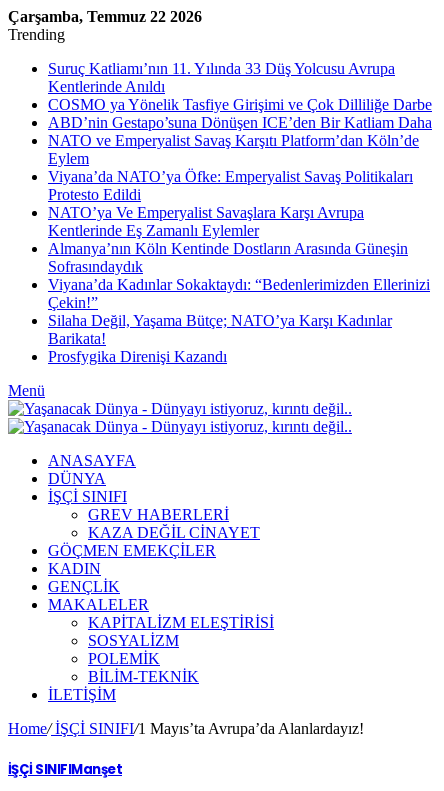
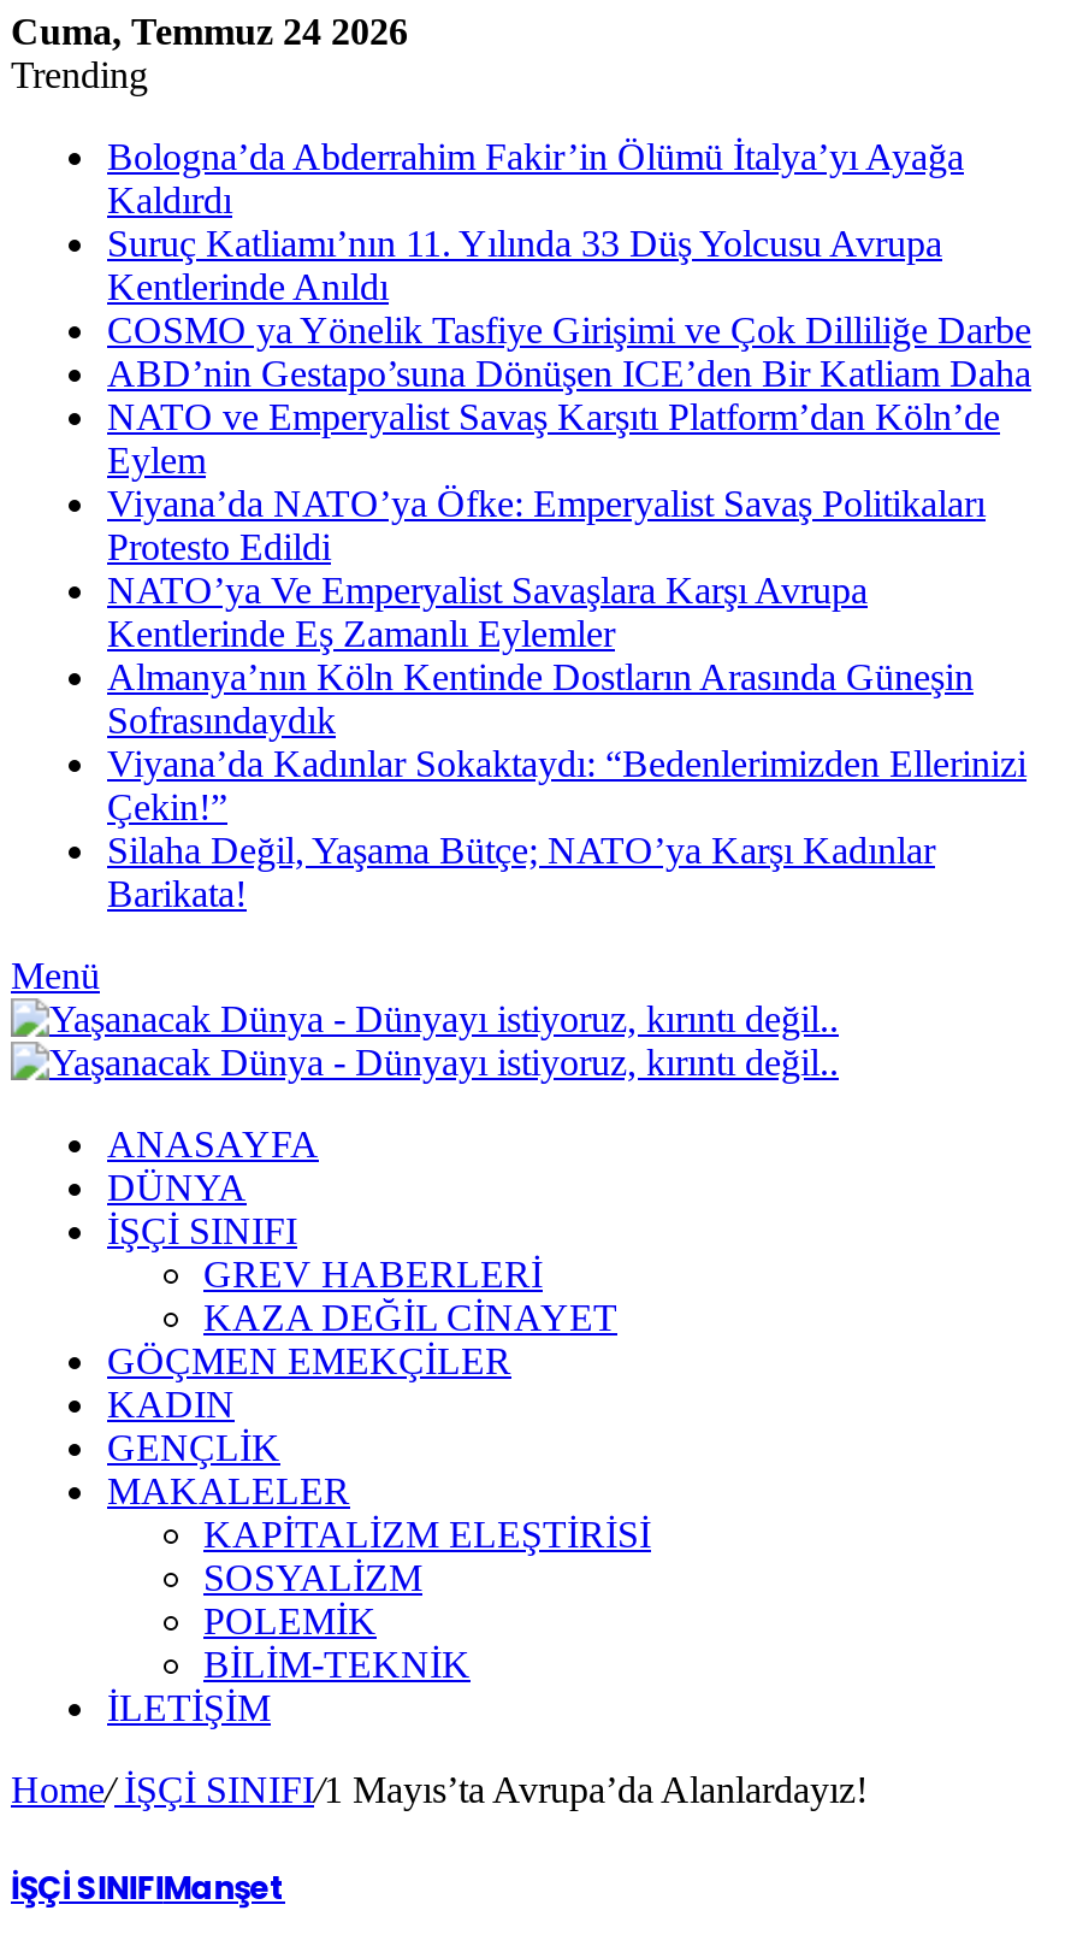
[8,8,202,25] Çarşamba, Temmuz 22 2026 -> [11,11,408,52] Cuma, Temmuz 24 2026
none -> [107,136,964,220] Bologna’da Abderrahim Fakir’in Ölümü İtalya’yı Ayağa | Kaldırdı
moved [48,60,432,347] -> [107,223,1031,914]: Suruç Katliamı’nın 11. Yılında 33 Düş Yolcusu Avrupa | Kentlerinde Anıldı | COSMO ya Yönelik Tasfiye Girişimi ve Çok Dilliliğe Darbe | ... | Silaha Değil, Yaşama Bütçe; NATO’ya Karşı Kadınlar | Barikata!
[48,348,227,365] Prosfygika Direnişi Kazandı -> none

